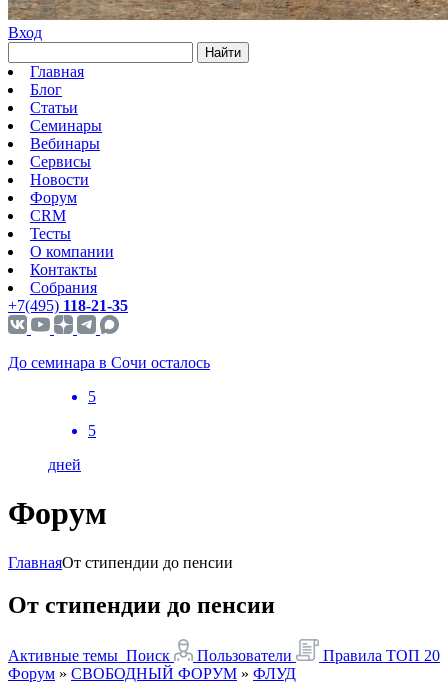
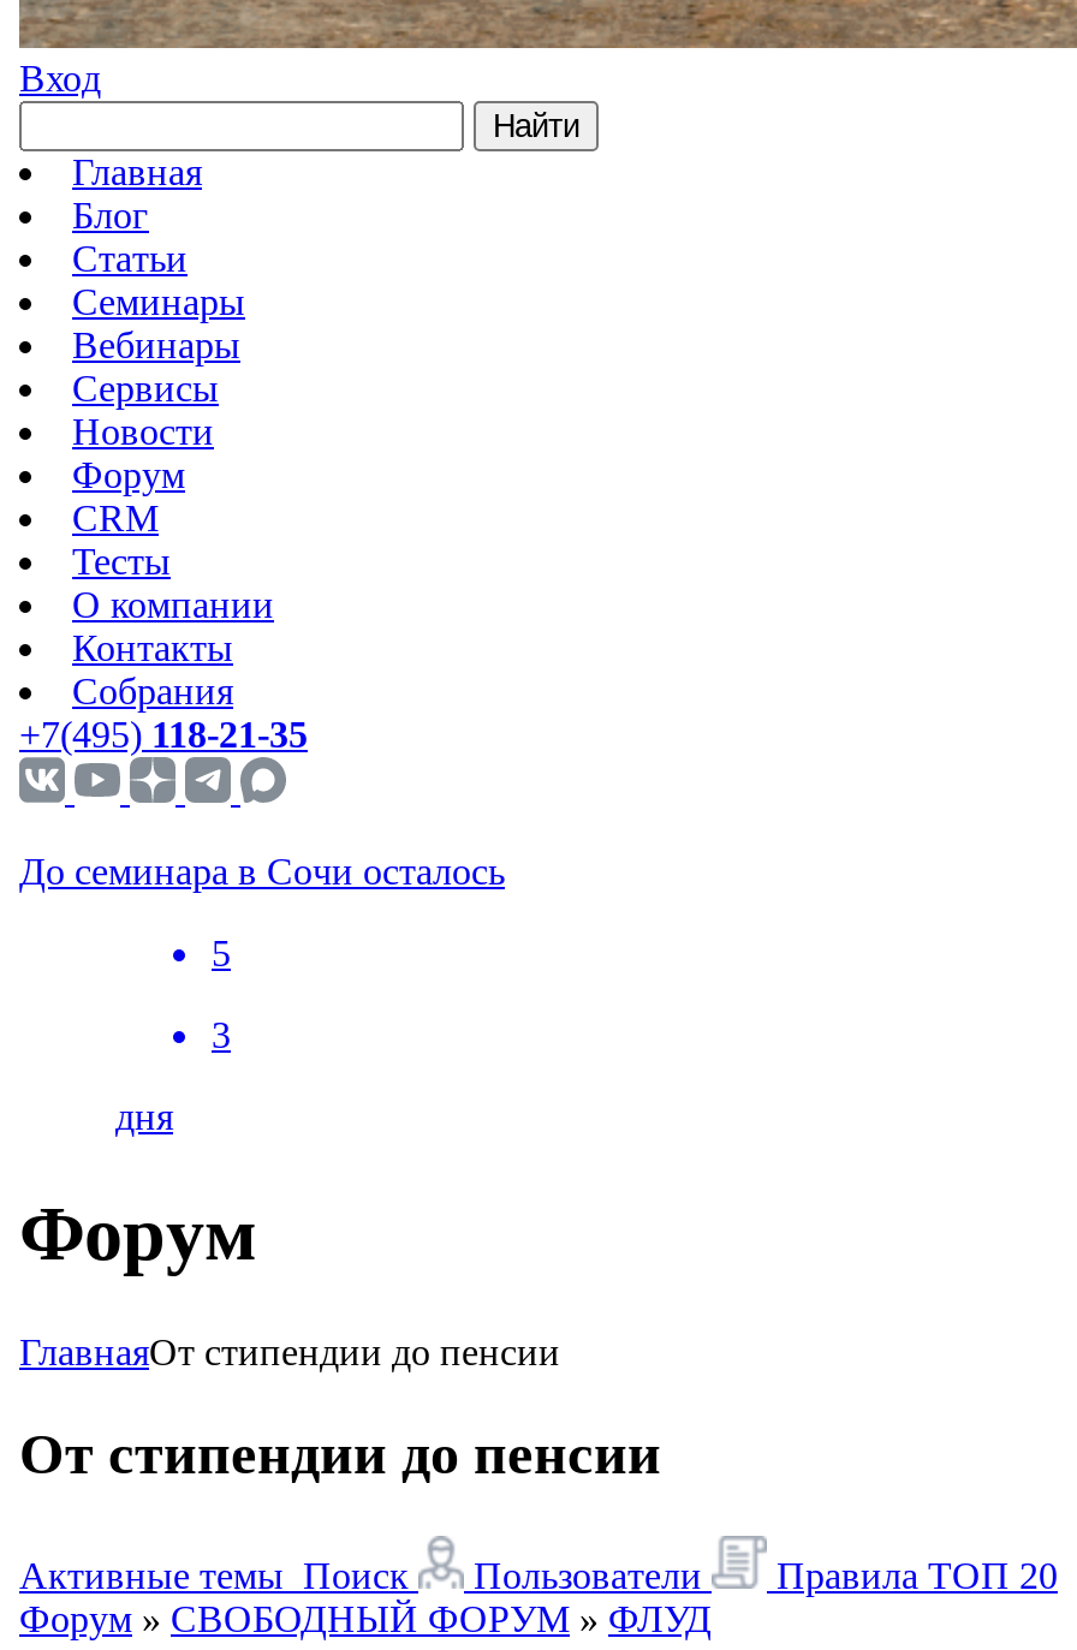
[88,422,96,439] 5 -> [212,1014,231,1055] 3
[48,456,81,473] дней -> [115,1096,173,1137] дня

